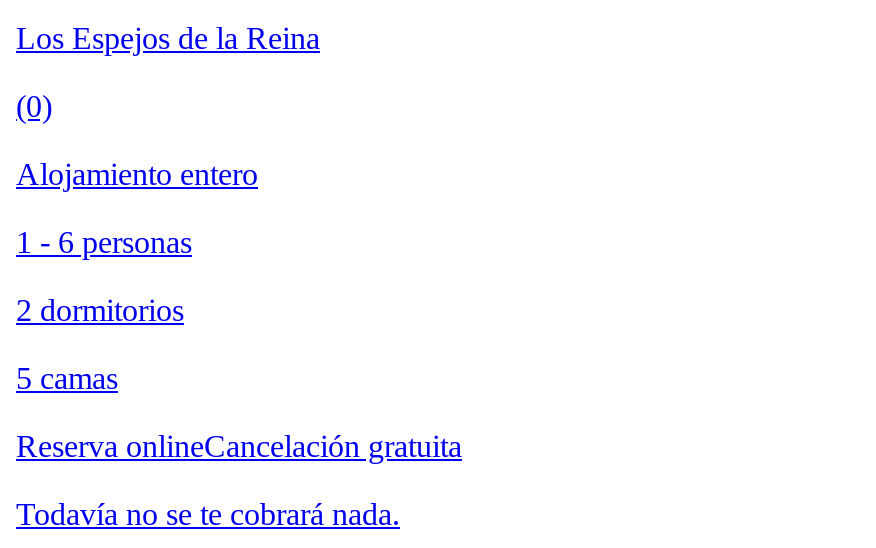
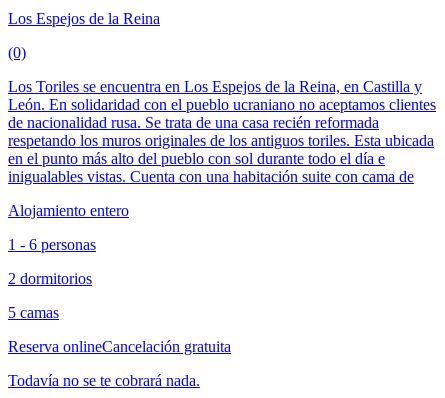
none -> [8,78,436,185] Los Toriles se encuentra en Los Espejos de la Reina, en Castilla y | León. En solidaridad con el pueblo ucraniano no aceptamos clientes | de nacionalidad rusa. Se trata de una casa recién reformada | respetando los muros originales de los antiguos toriles. Esta ubicada | en el punto más alto del pueblo con sol durante todo el día e | inigualables vistas. Cuenta con una habitación suite con cama de

